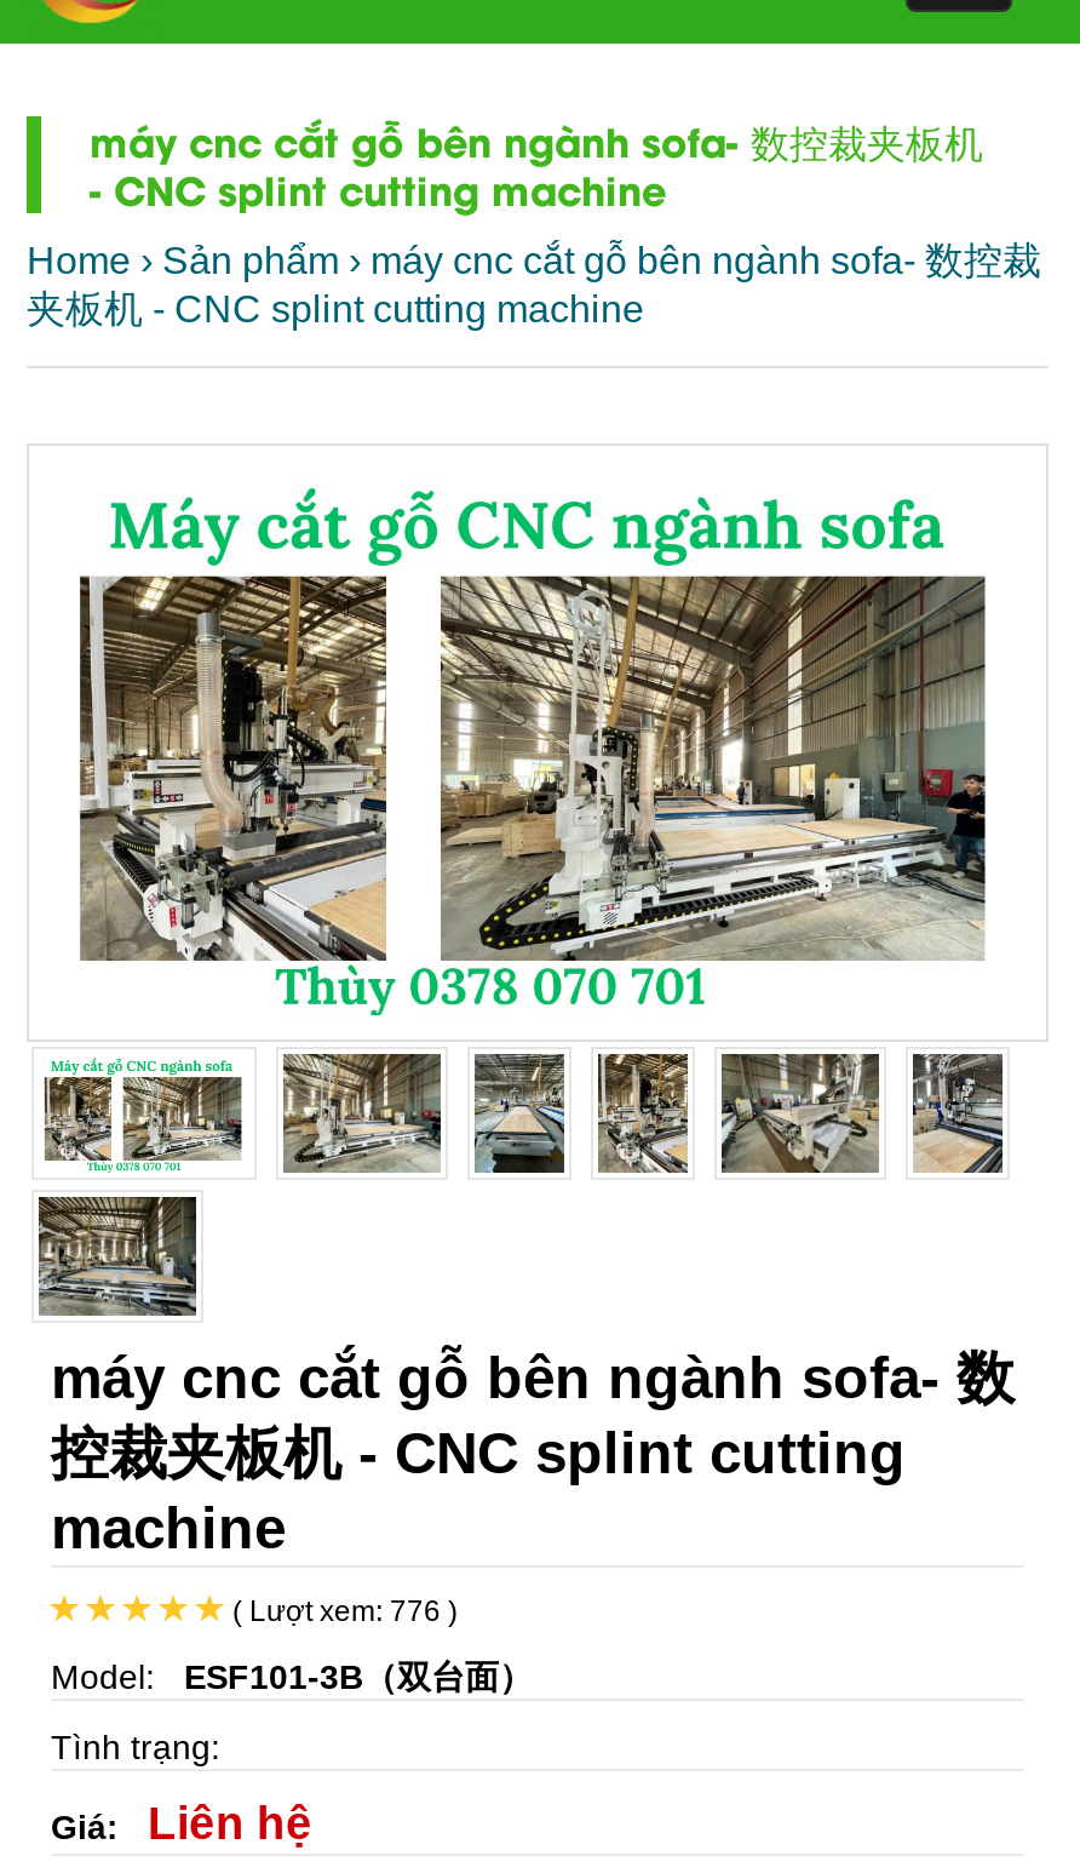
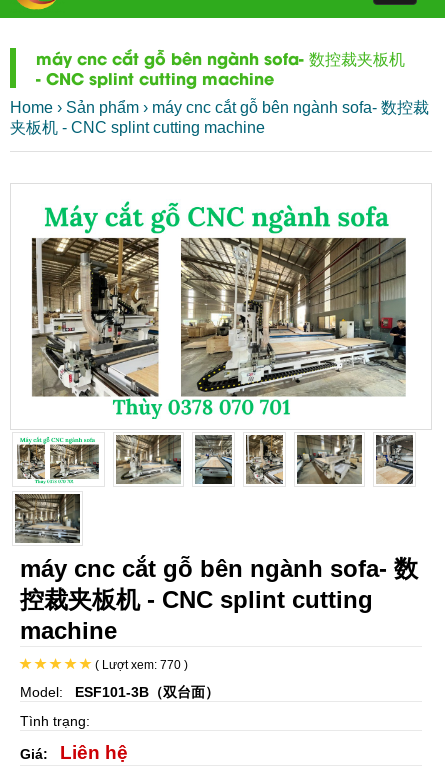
[225,1594,458,1628] ( Lượt xem: 776 ) -> [92,658,188,672] ( Lượt xem: 770 )

